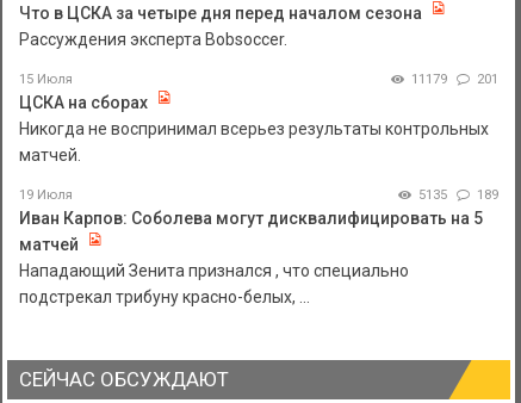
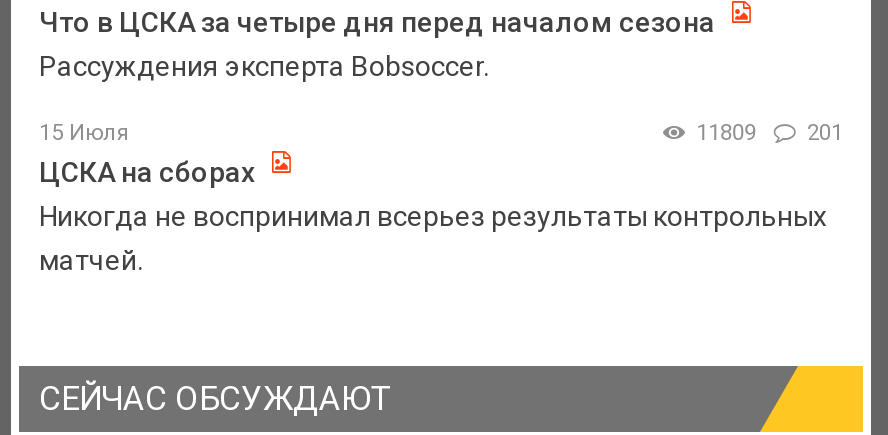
[411,72,498,87] 11179 201 -> [696,120,843,146] 11809 201
[19,187,498,306] 19 Июля | 5135 | 189 | Иван Карпов: Соболева могут дисквалифицировать на 5 | матчей | Нападающий Зенита признался , что специально | подстрекал трибуну красно-белых, ... -> none

